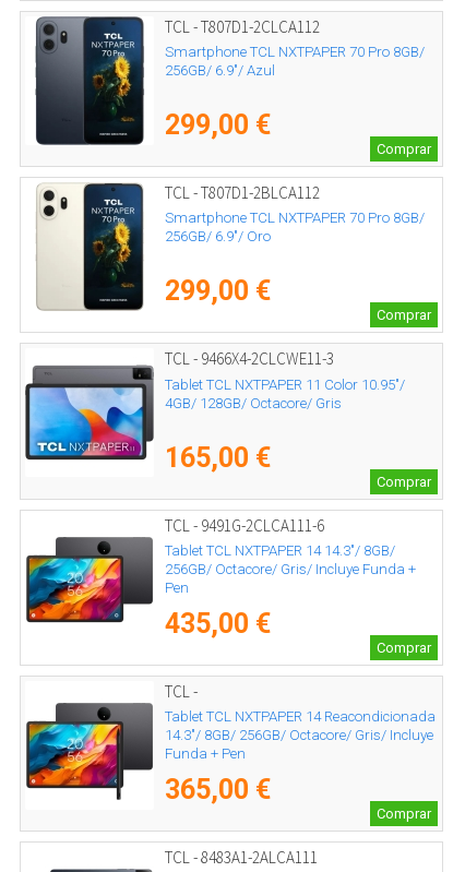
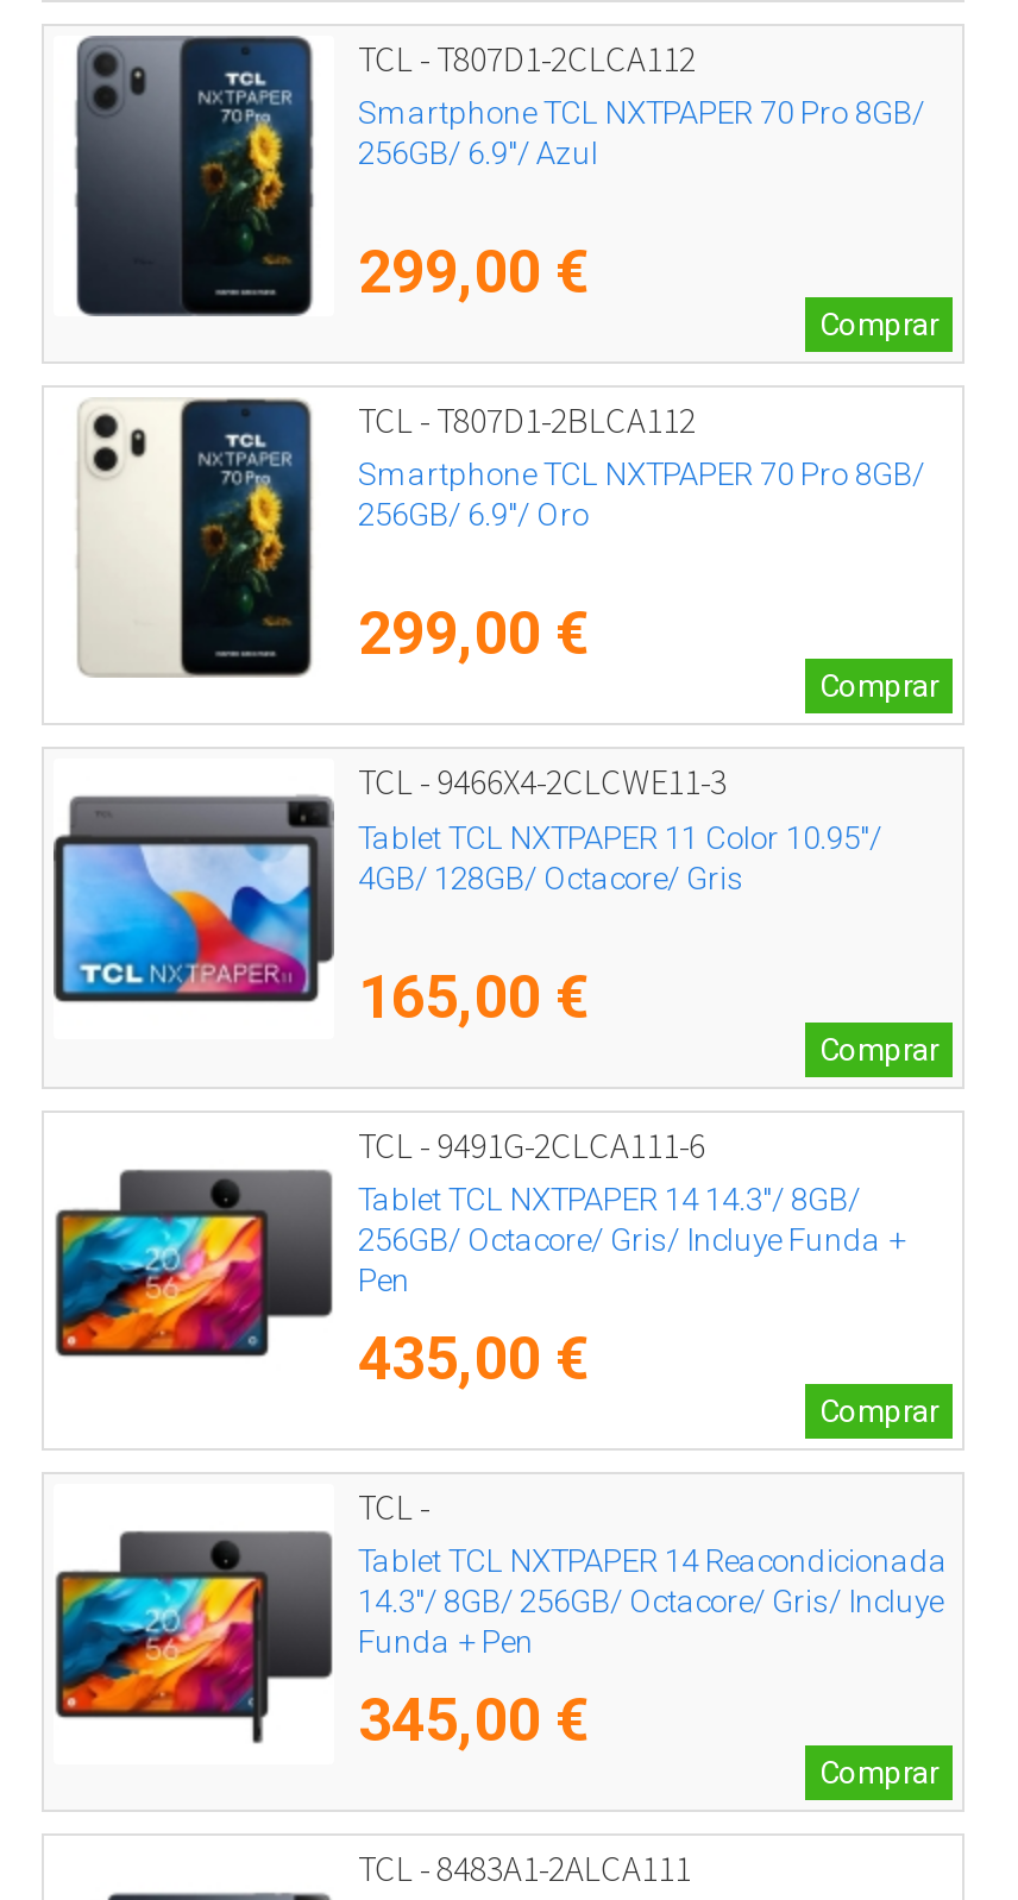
[165,774,271,806] 365,00 € -> [358,1687,589,1756] 345,00 €

